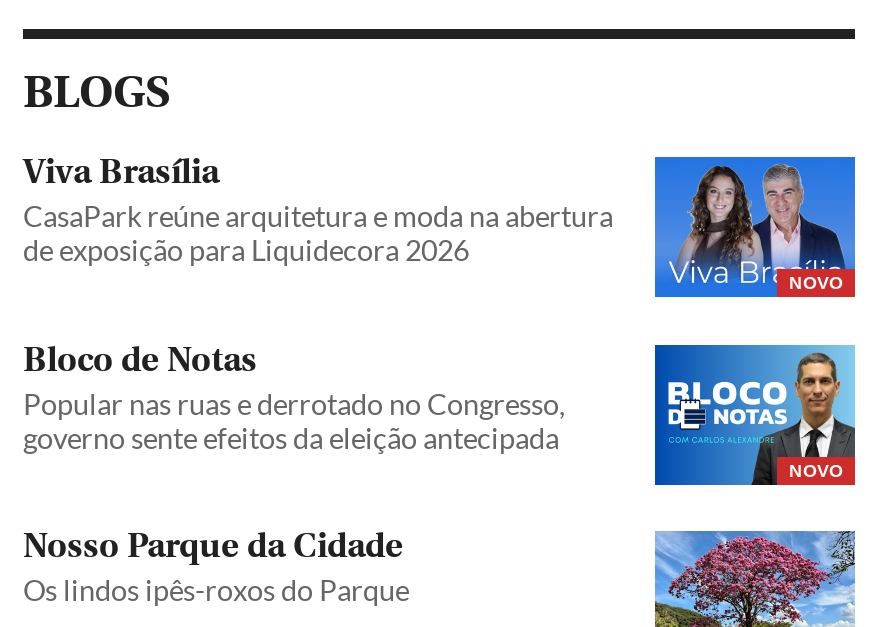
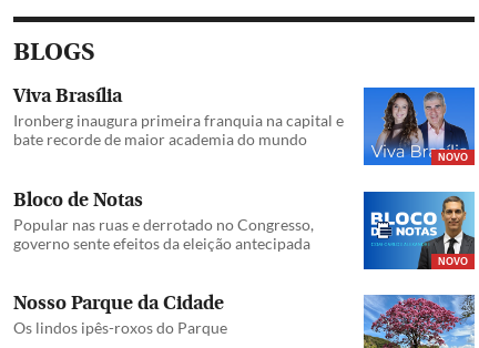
[23,200,613,268] CasaPark reúne arquitetura e moda na abertura | de exposição para Liquidecora 2026 -> [13,111,344,149] Ironberg inaugura primeira franquia na capital e | bate recorde de maior academia do mundo

